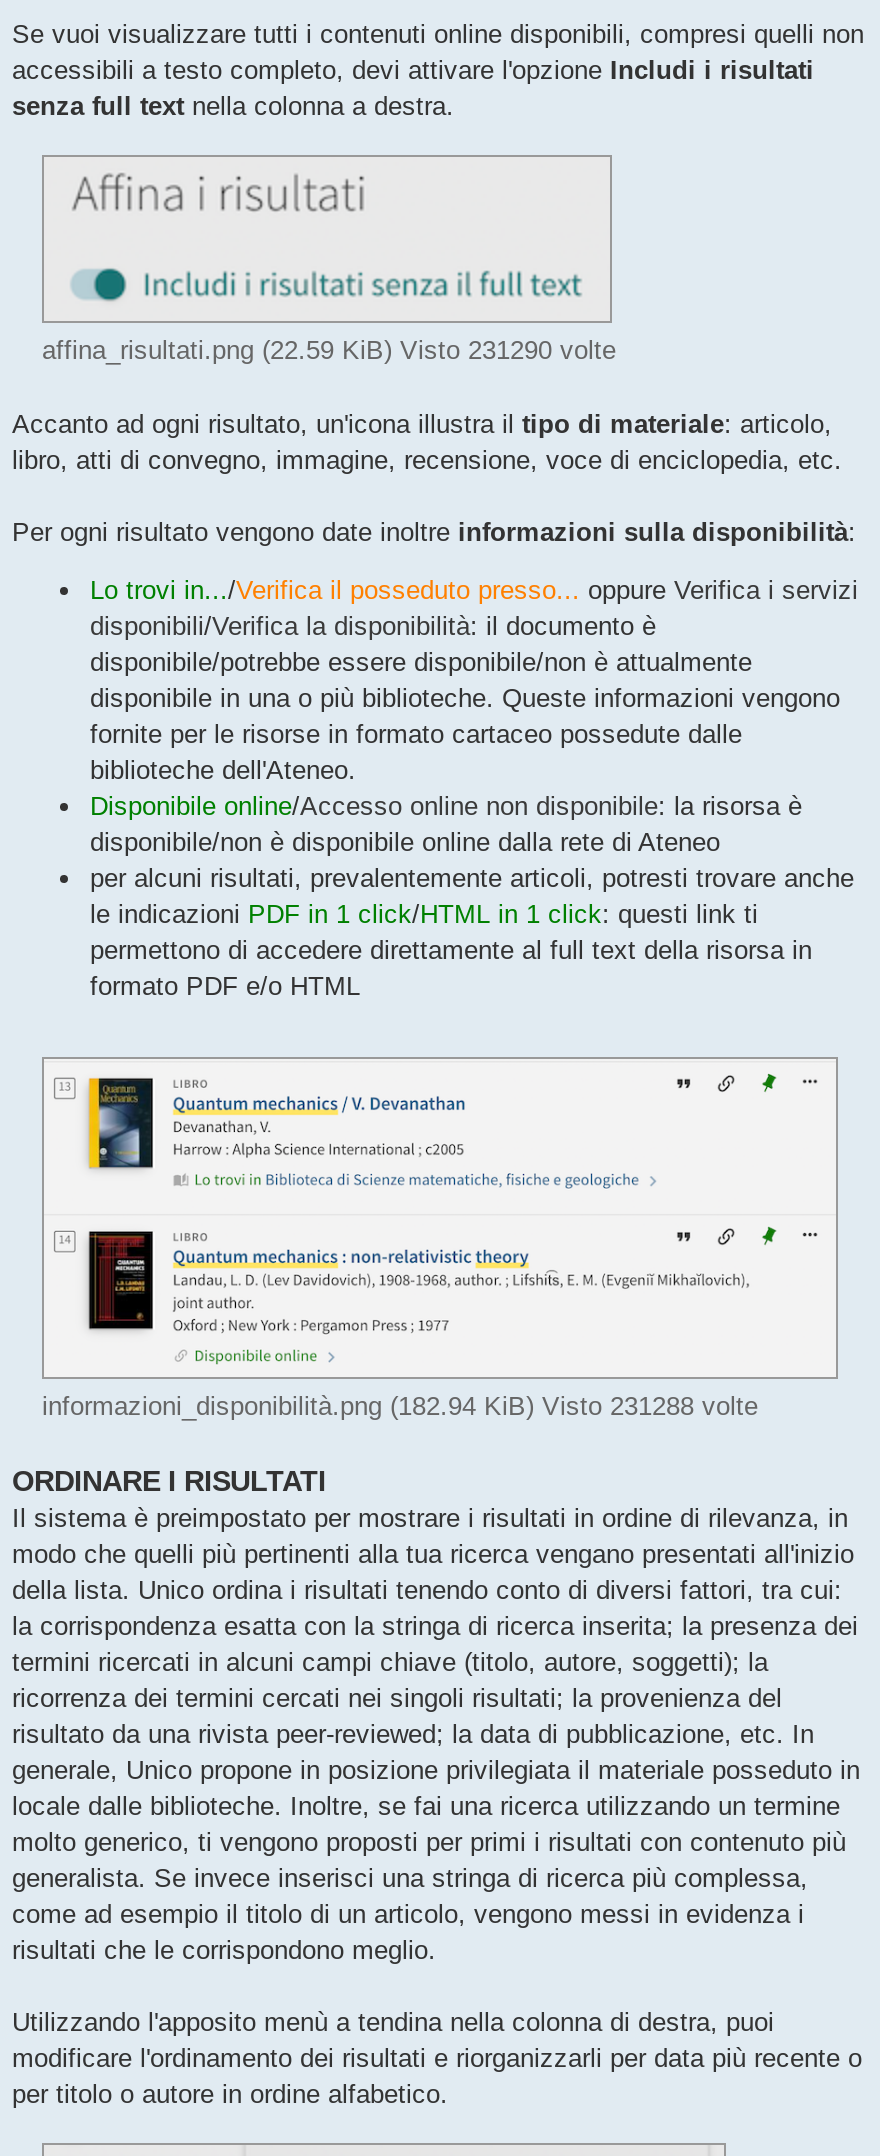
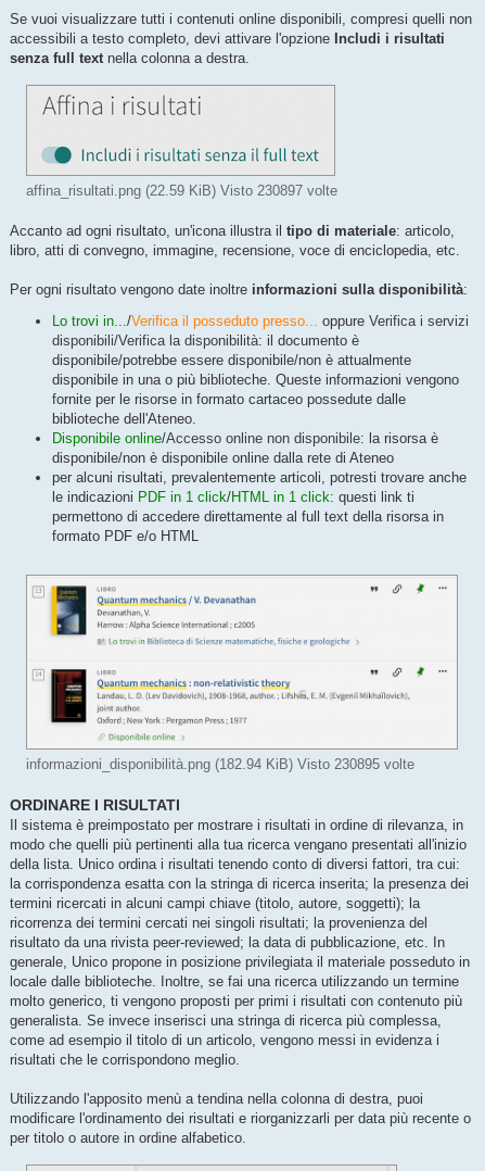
[42,335,616,365] affina_risultati.png (22.59 KiB) Visto 231290 volte -> [26,183,337,199] affina_risultati.png (22.59 KiB) Visto 230897 volte
[42,1390,758,1420] informazioni_disponibilità.png (182.94 KiB) Visto 231288 volte -> [26,756,414,772] informazioni_disponibilità.png (182.94 KiB) Visto 230895 volte

